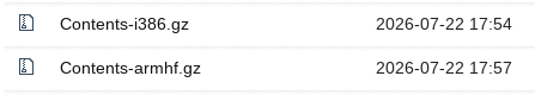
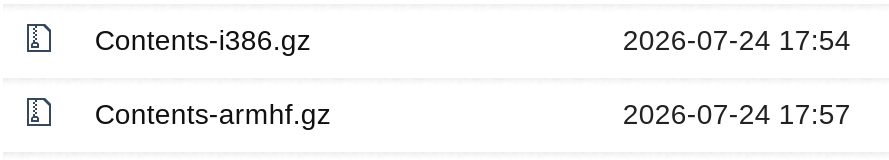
[376,15,512,34] 2026-07-22 17:54 -> [623,25,851,57] 2026-07-24 17:54
[376,59,512,78] 2026-07-22 17:57 -> [623,99,851,131] 2026-07-24 17:57

